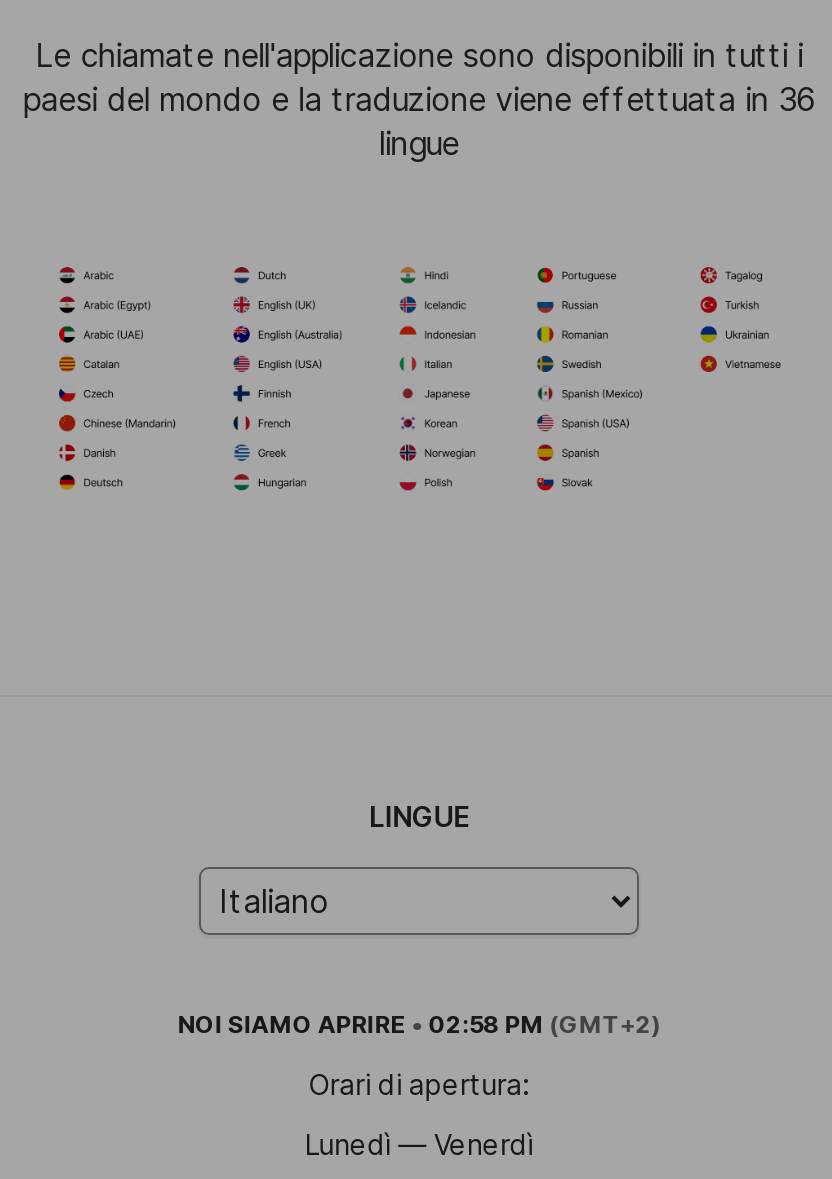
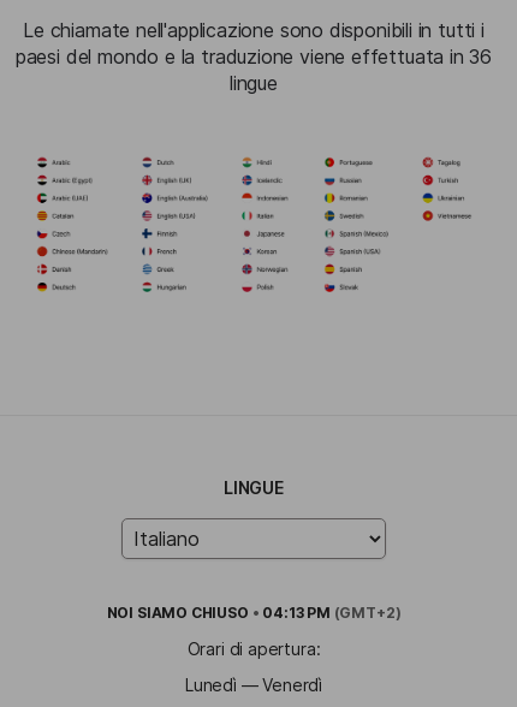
[177,1010,661,1040] NOI SIAMO APRIRE • 02:58 PM (GMT+2) -> [107,604,401,622] NOI SIAMO CHIUSO • 04:13 PM (GMT+2)

